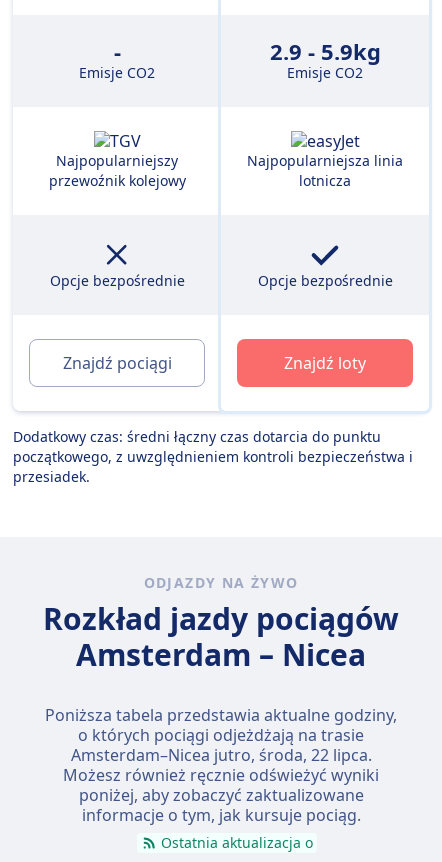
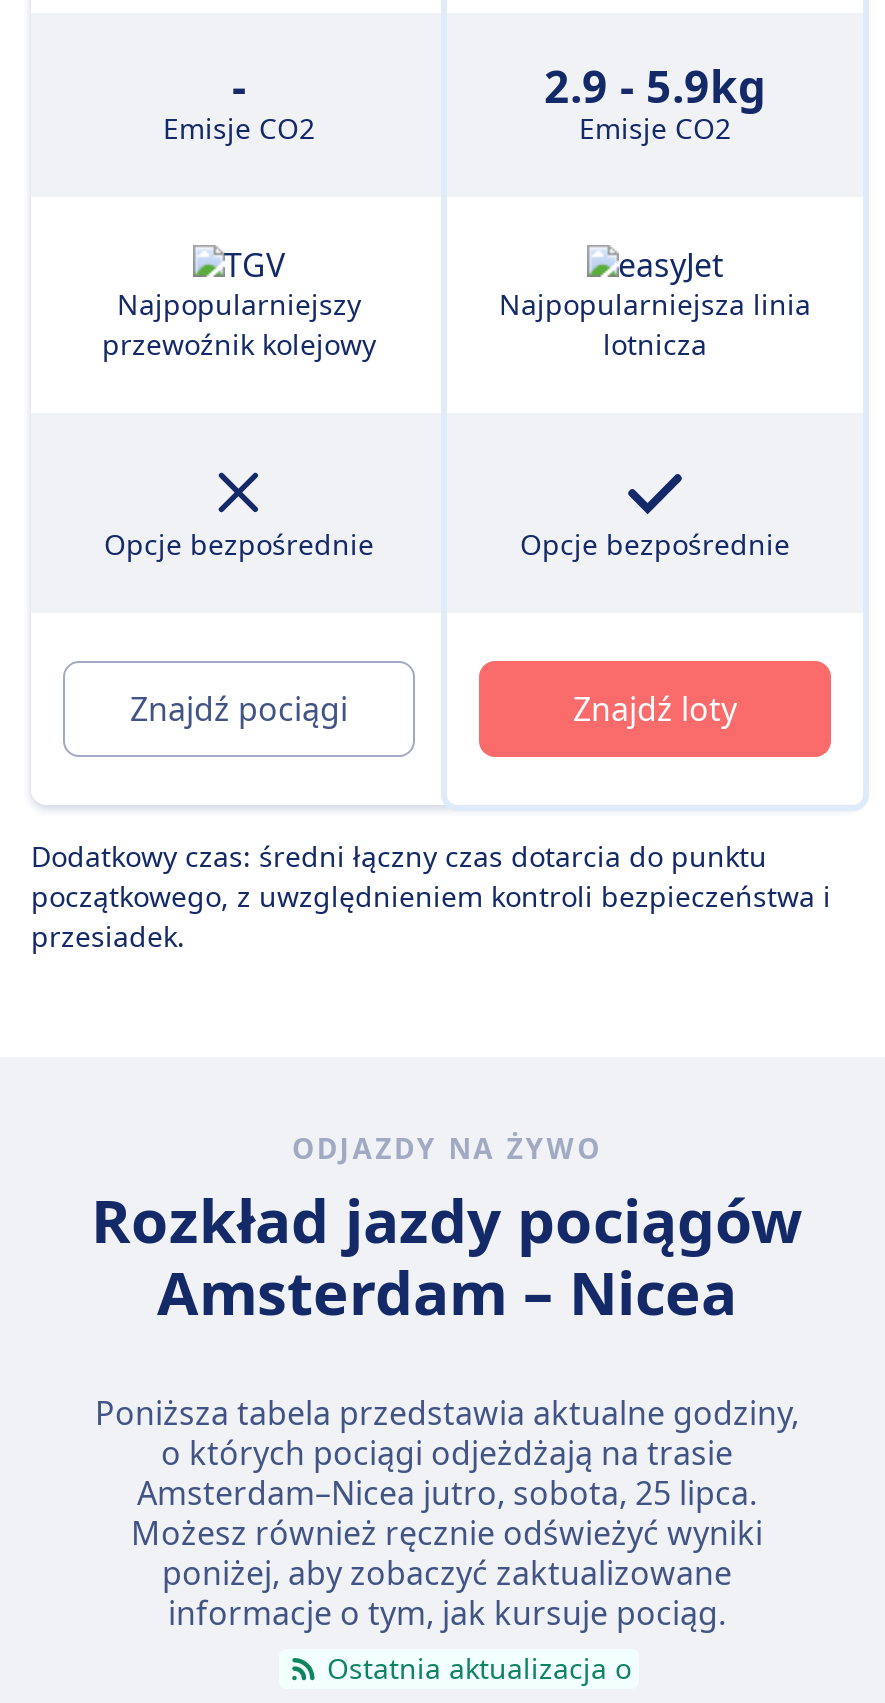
[70,744,371,766] Amsterdam–Nicea jutro, środa, 22 lipca. -> [137,1471,757,1515] Amsterdam–Nicea jutro, sobota, 25 lipca.

